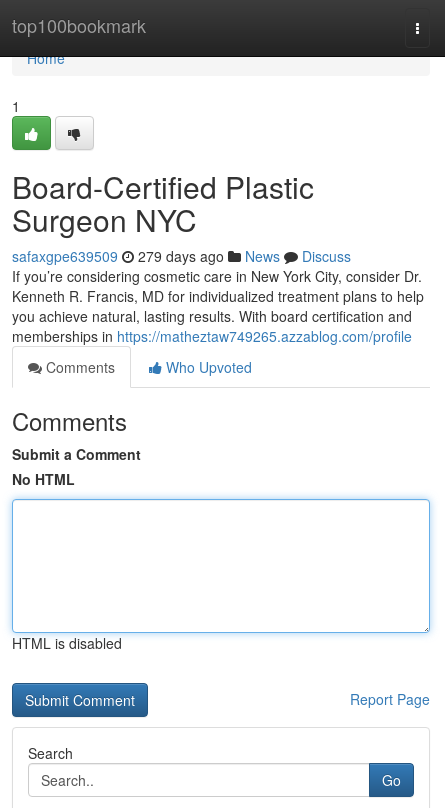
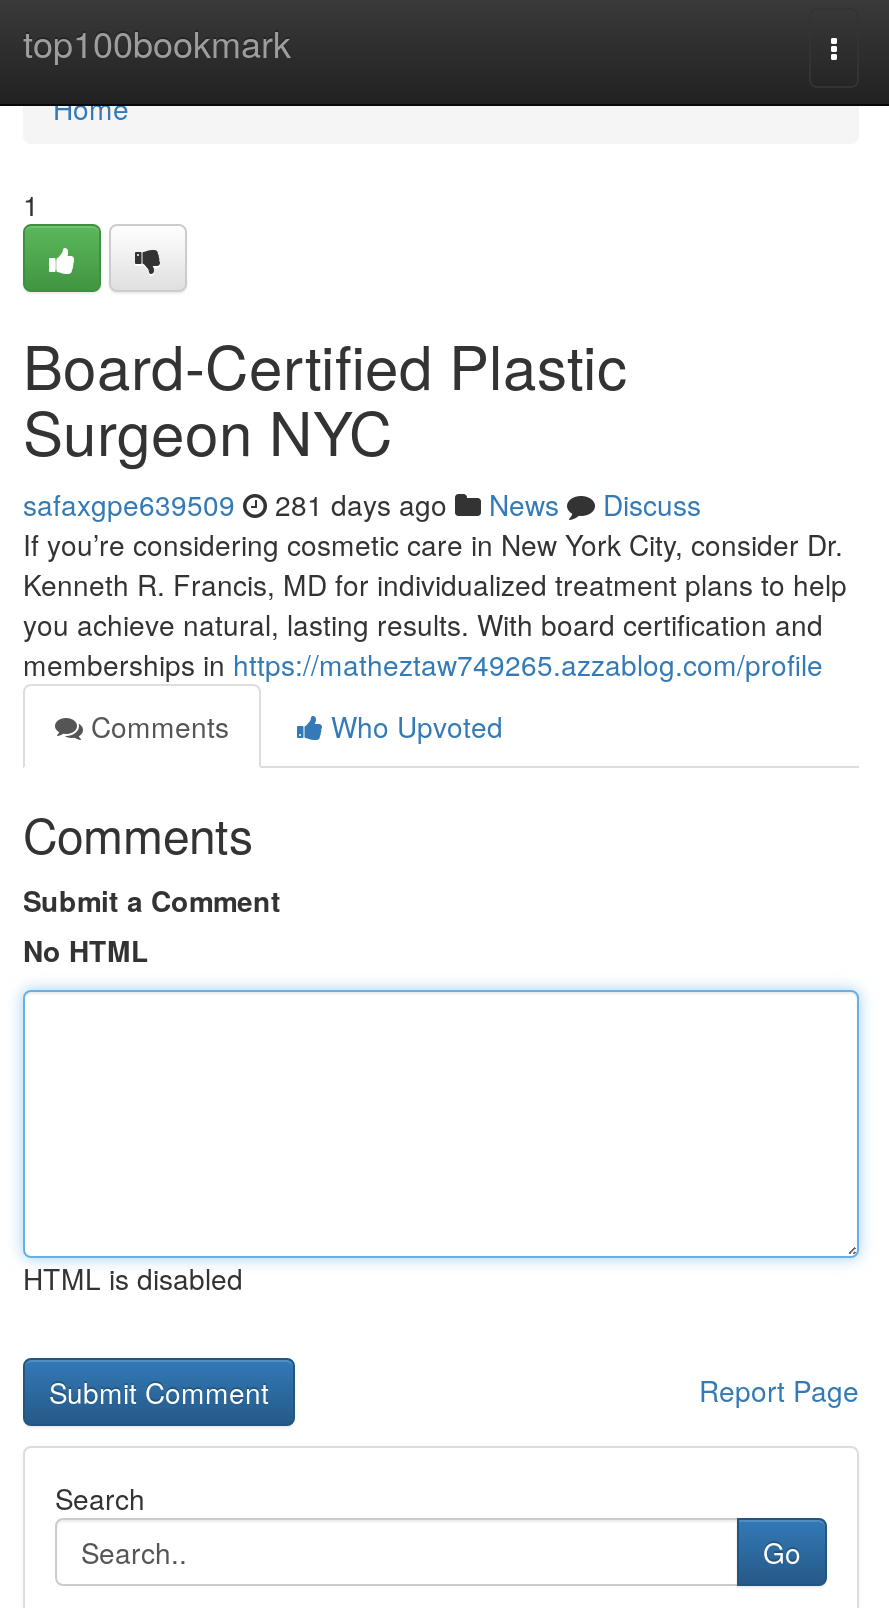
[12,246,351,266] safaxgpe639509 279 days ago News Discuss -> [23,484,701,524] safaxgpe639509 281 days ago News Discuss

